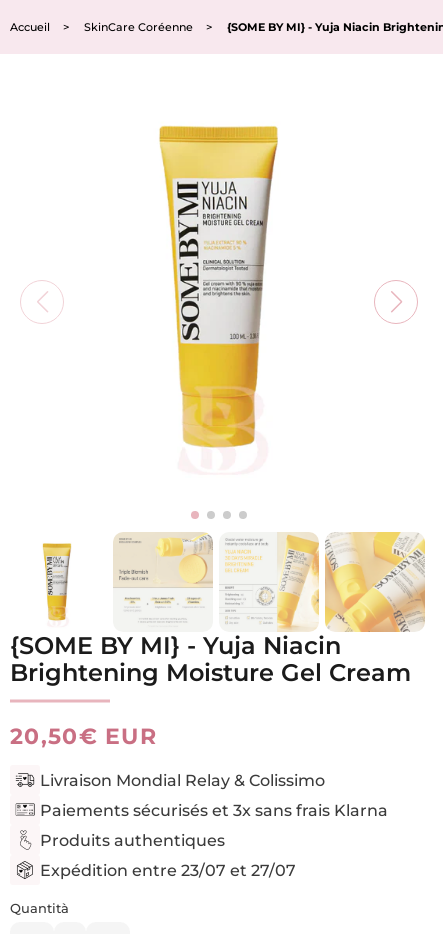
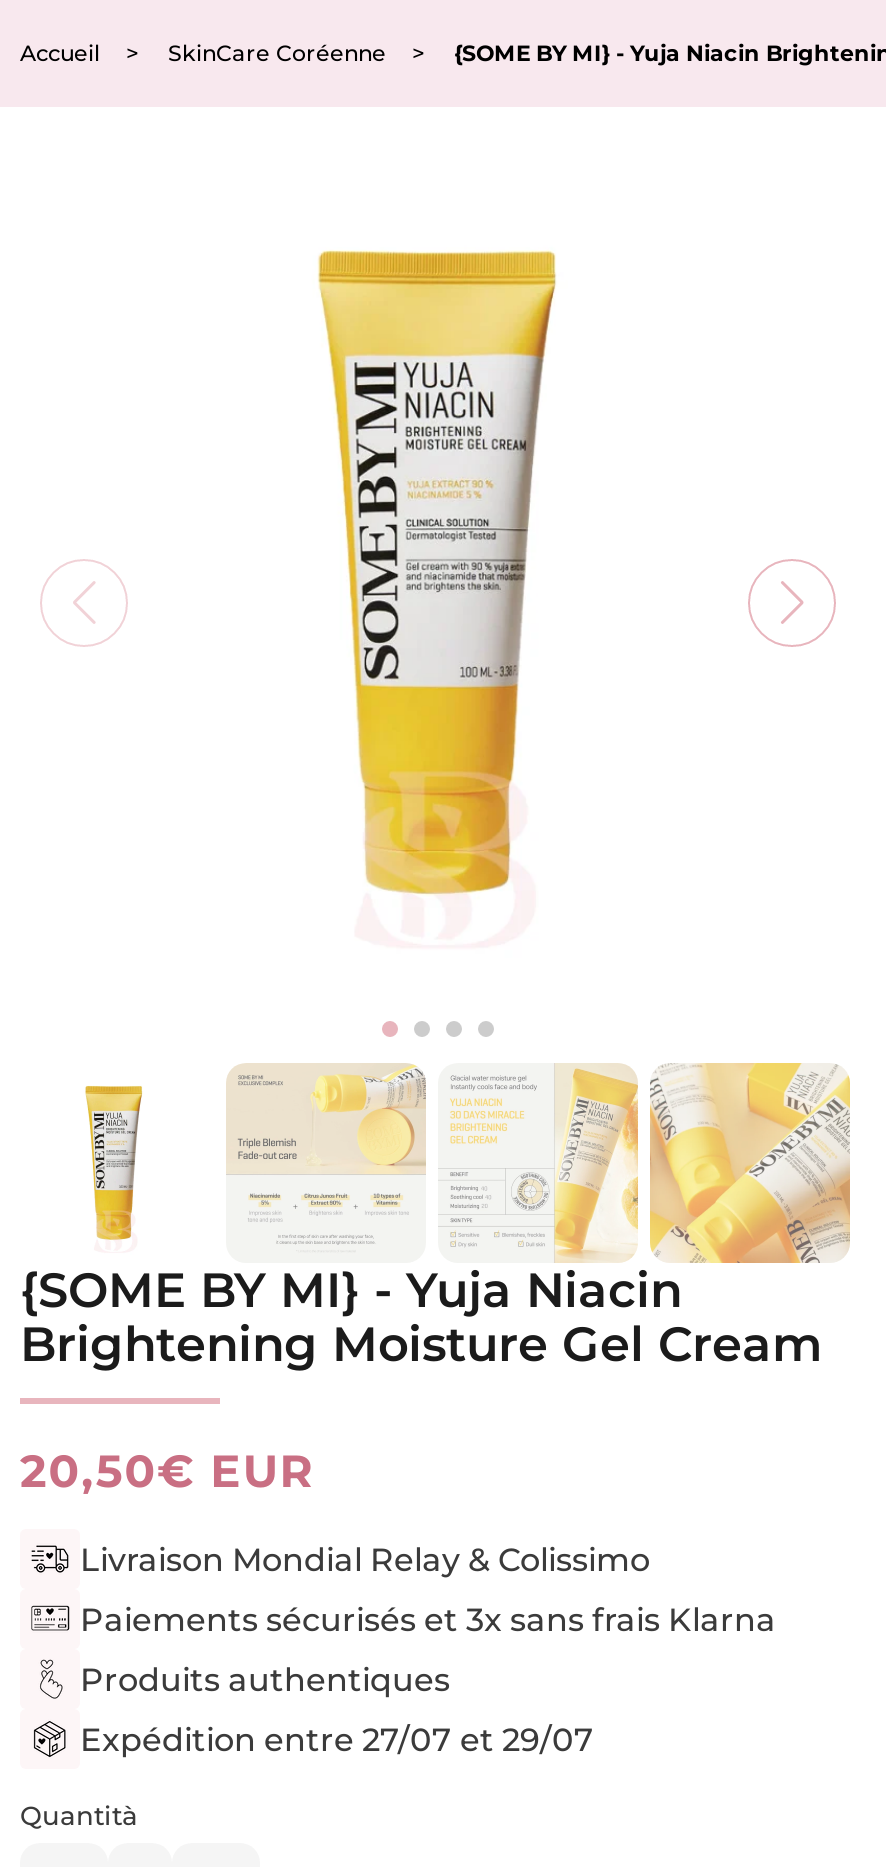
[40,860,296,879] Expédition entre 23/07 et 27/07 -> [80,1720,594,1758] Expédition entre 27/07 et 29/07

